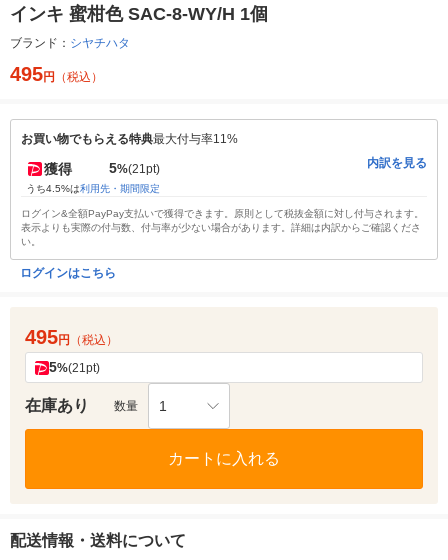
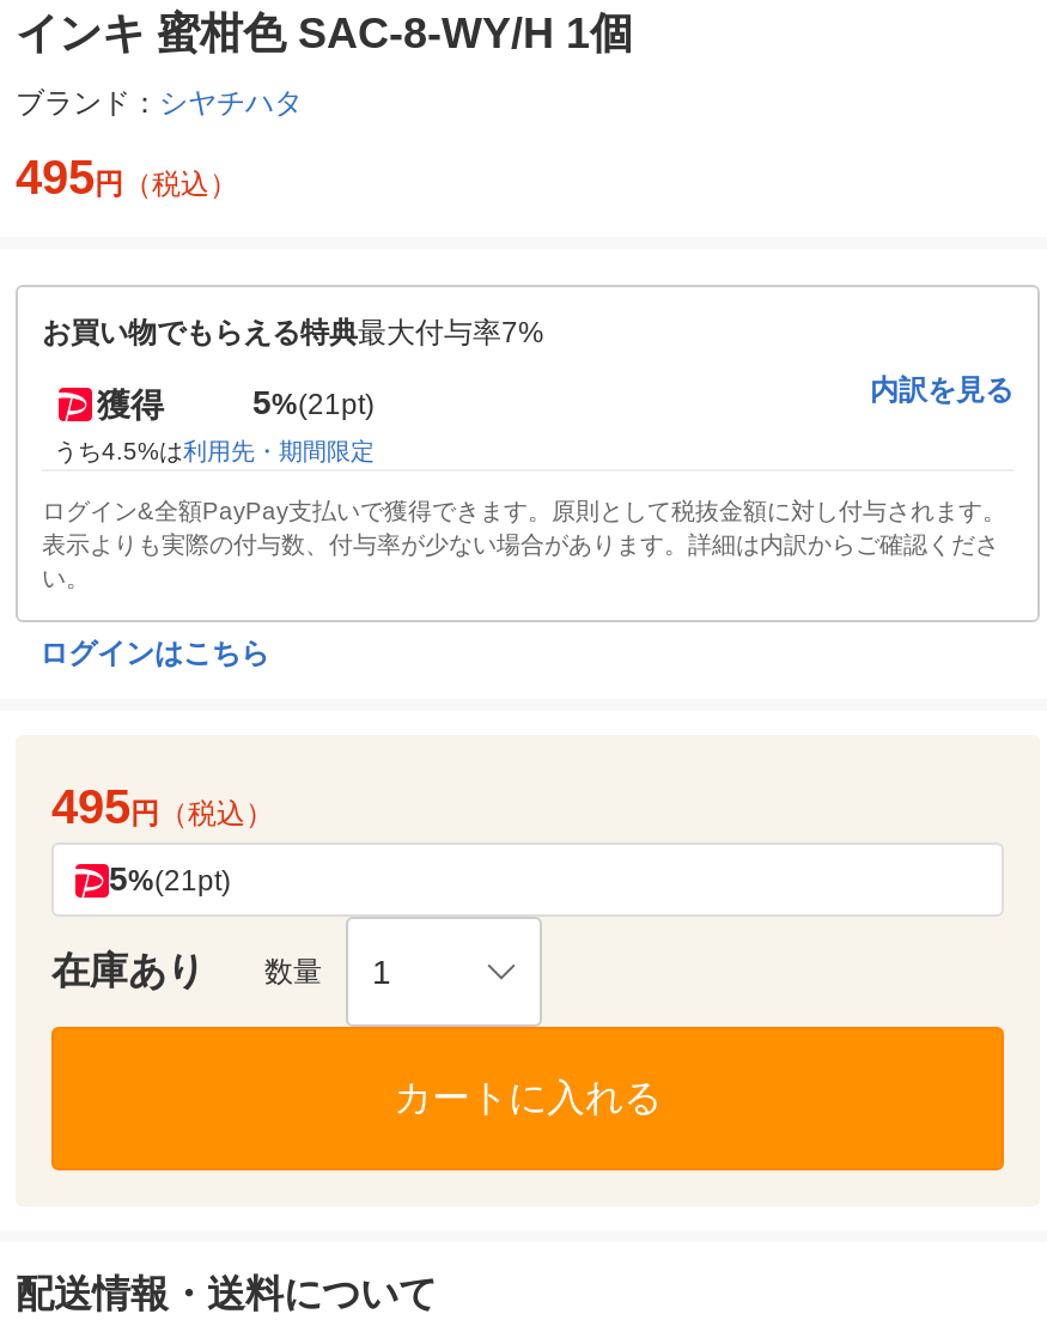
[21,132,238,146] お買い物でもらえる特典最大付与率11% -> [42,317,544,350] お買い物でもらえる特典最大付与率7%

